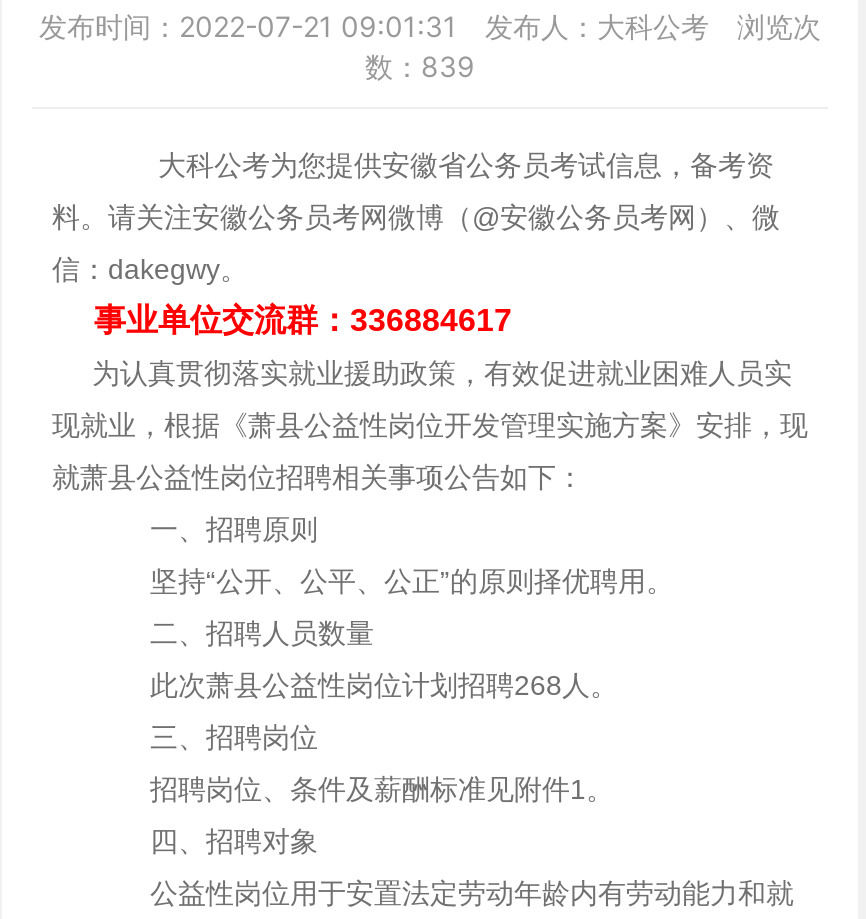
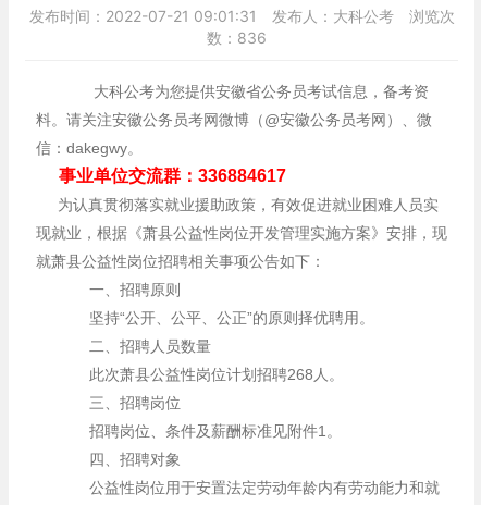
[365,50,475,84] 数：839 -> [206,29,266,47] 数：836

